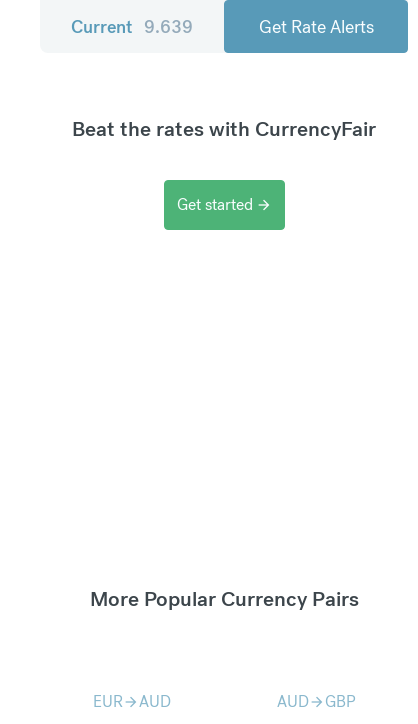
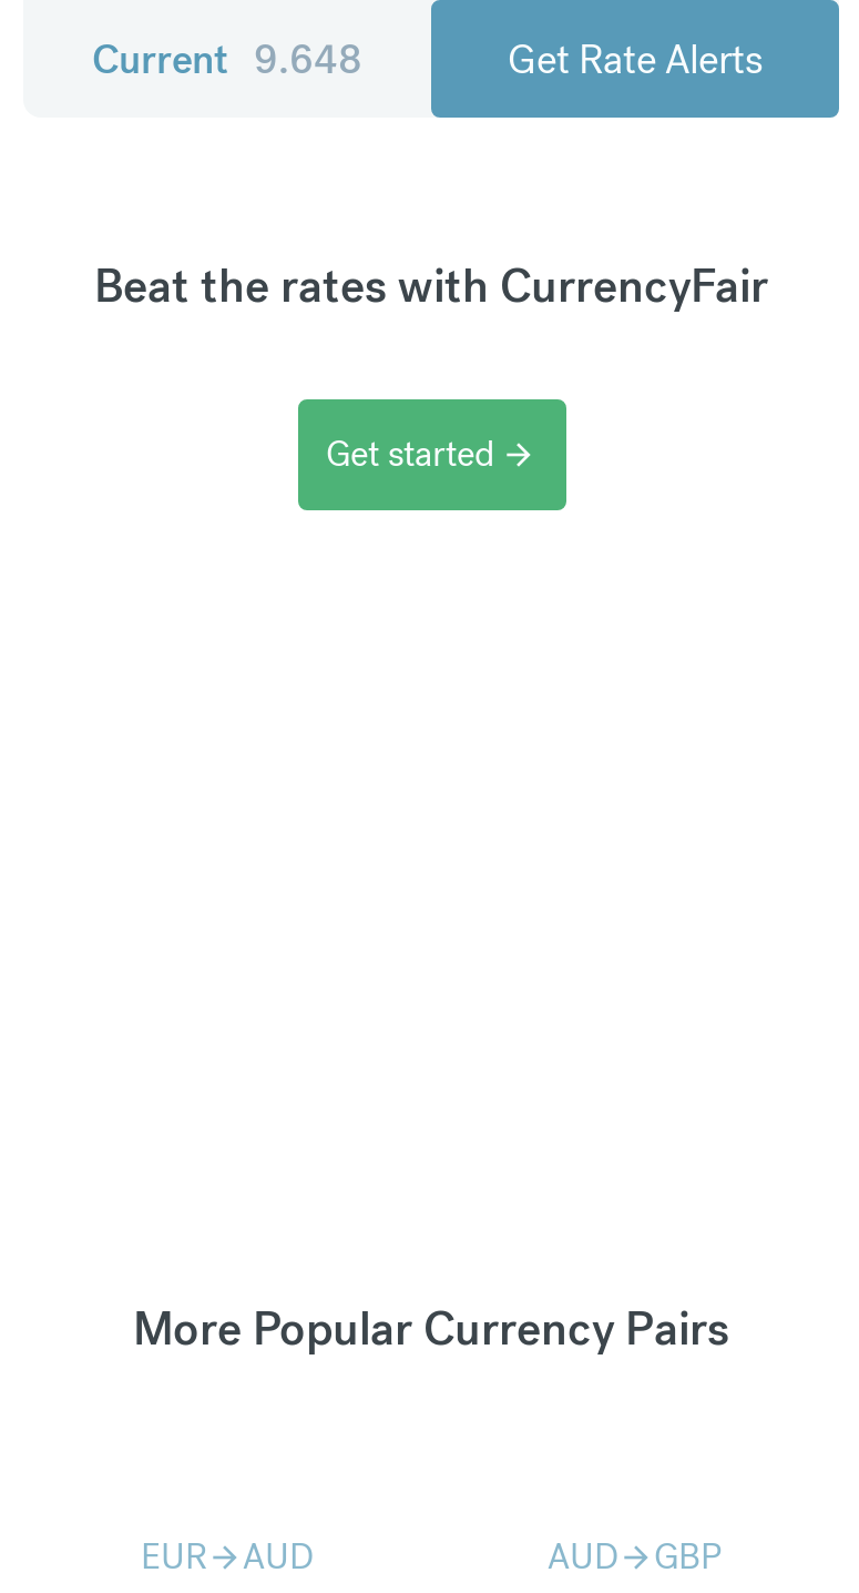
[71,15,193,38] Current 9.639 -> [92,33,362,84] Current 9.648

